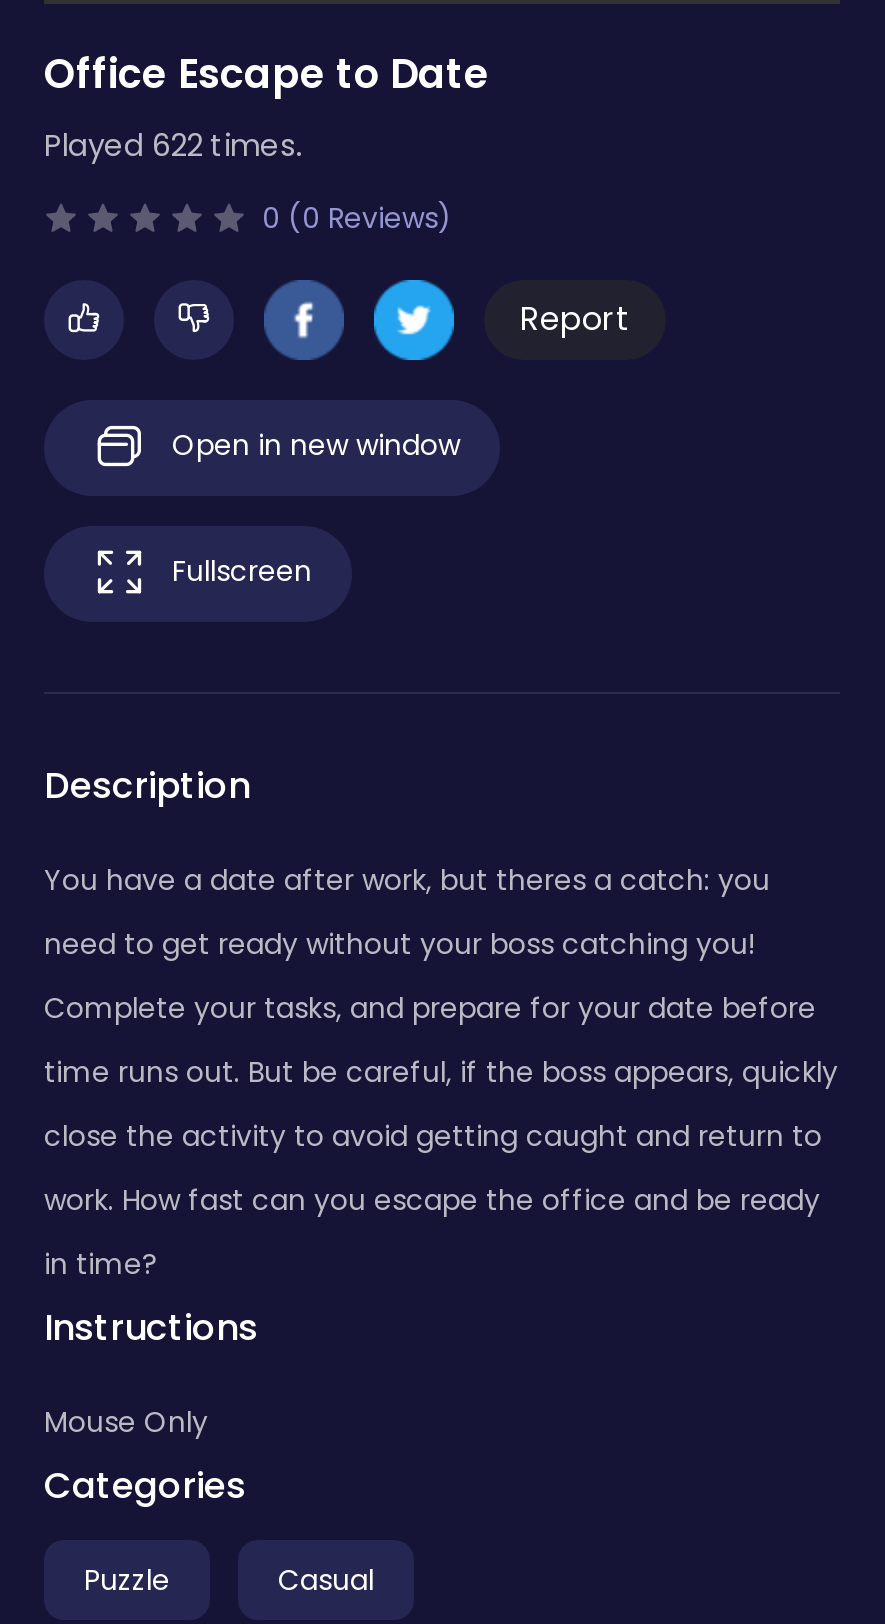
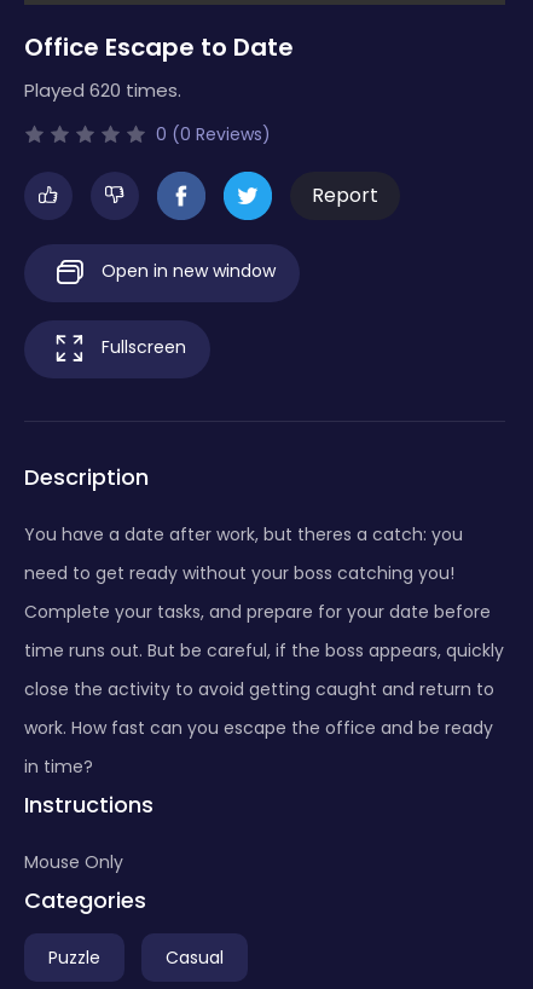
[44,124,302,166] Played 622 times. -> [24,77,181,103] Played 620 times.

